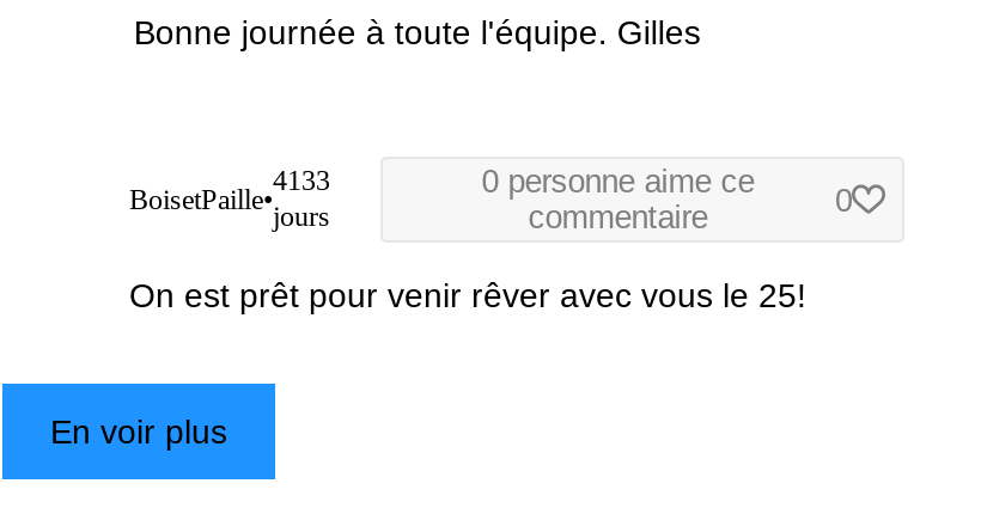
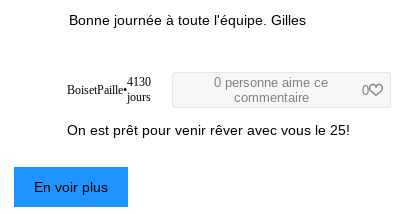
[273,164,330,197] 4133 -> [127,75,151,89] 4130

